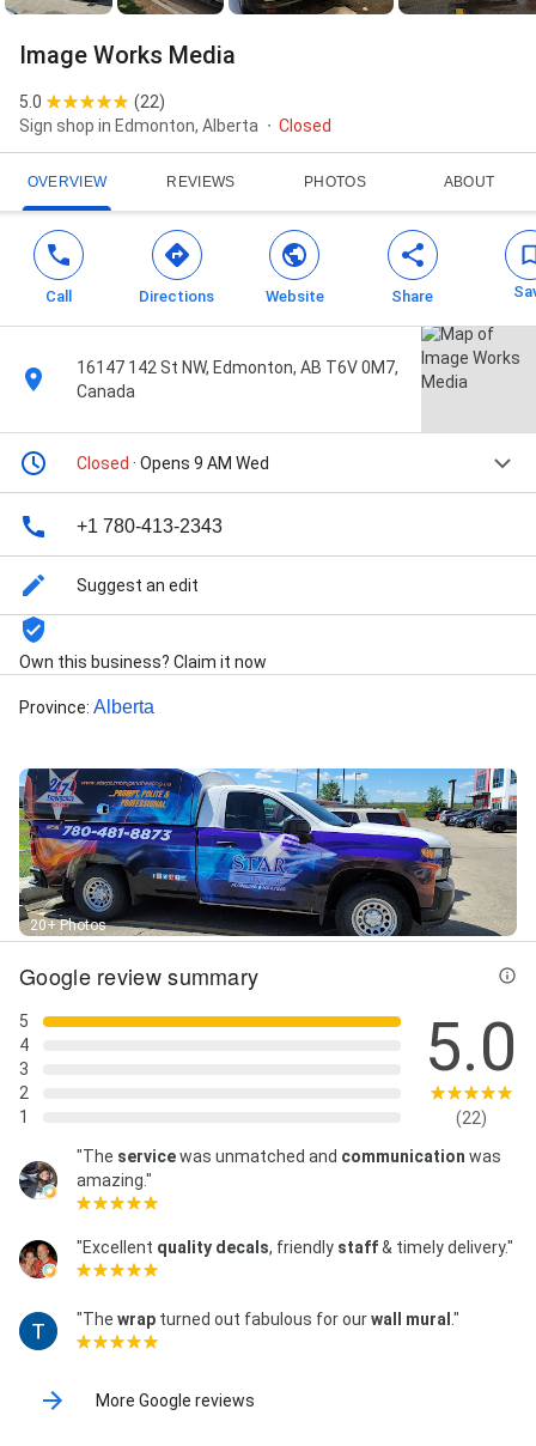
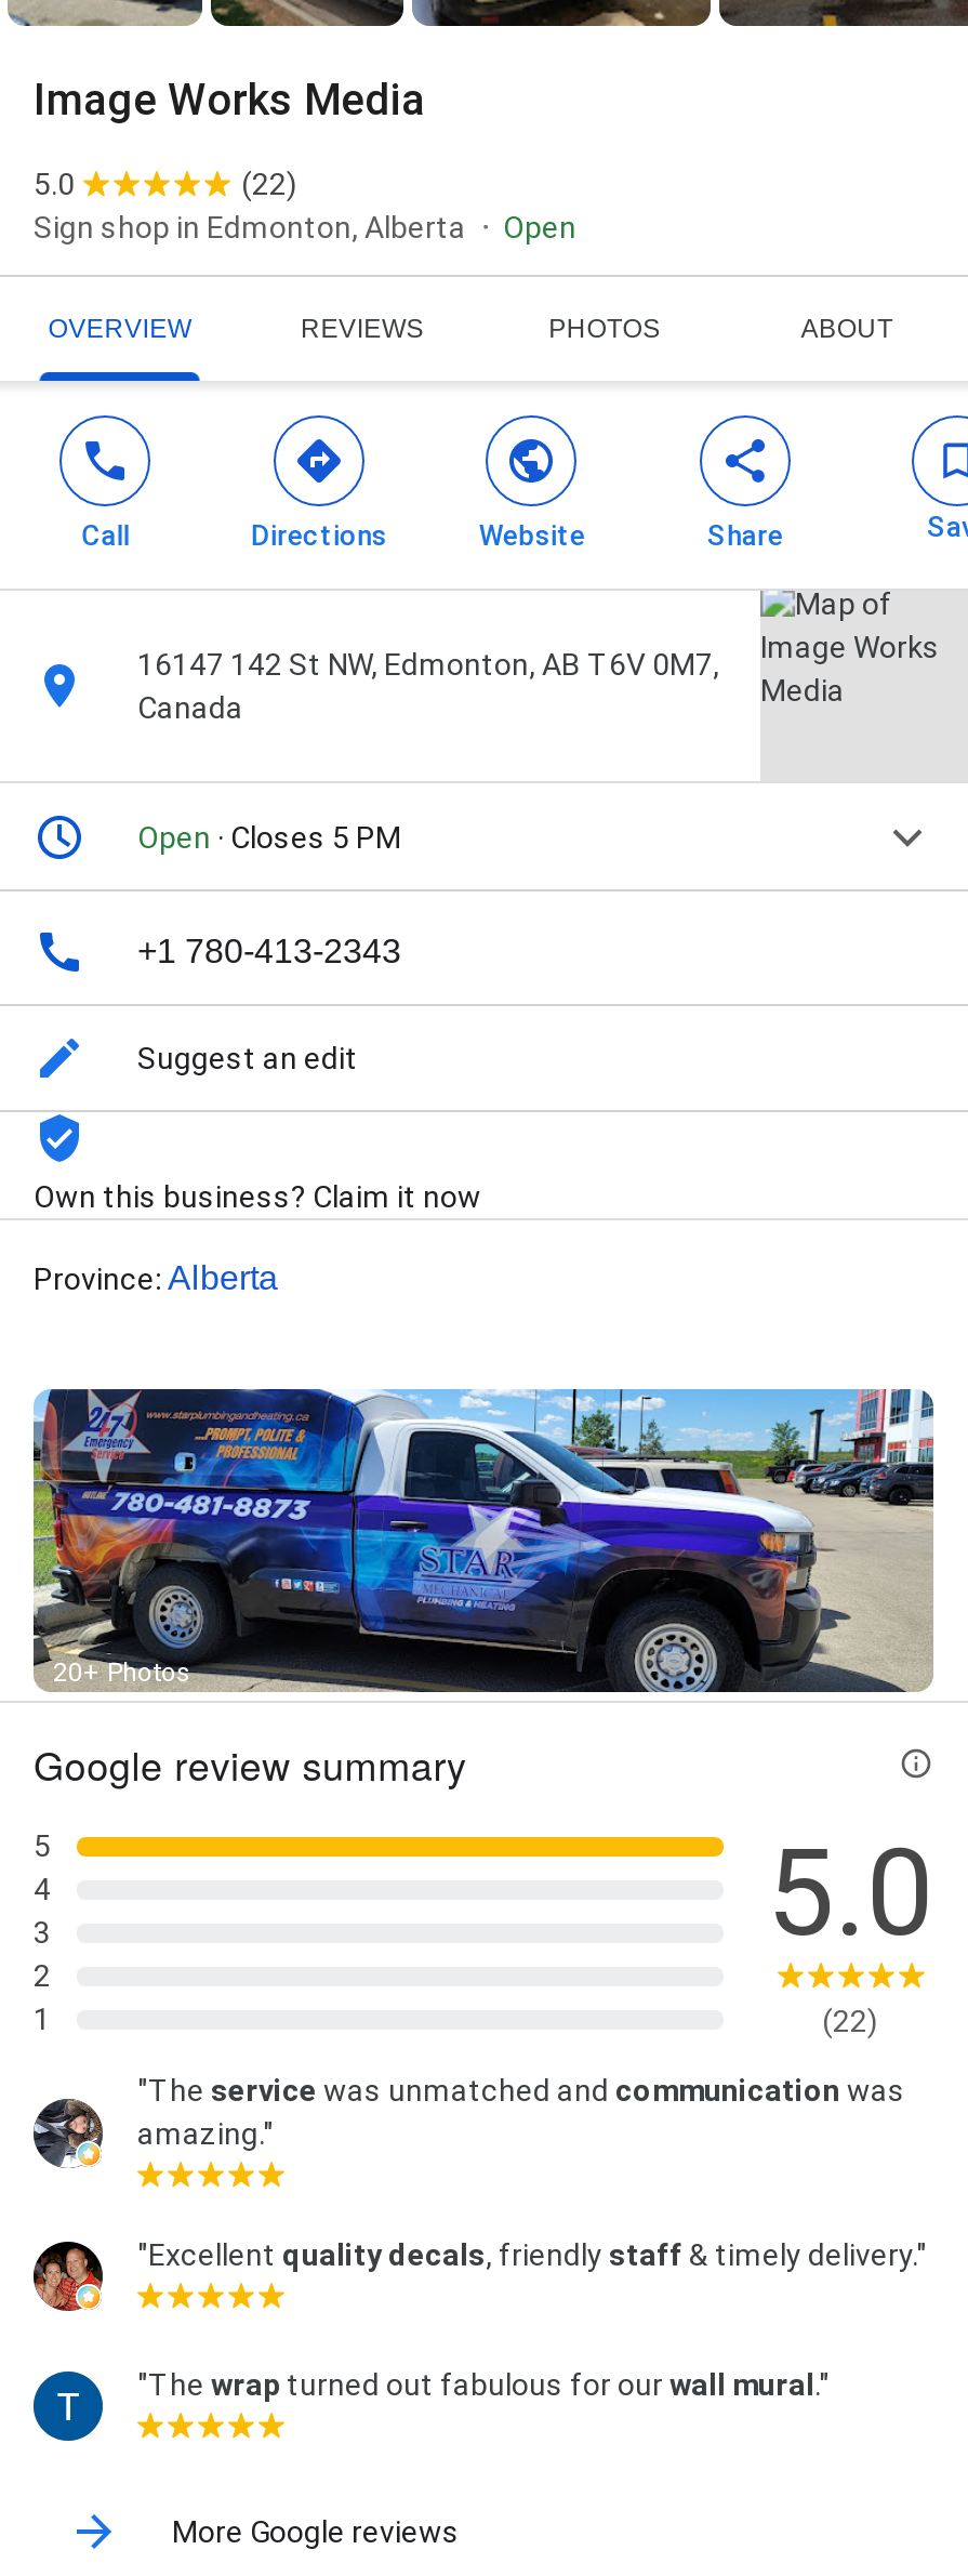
[279,116,331,136] Closed -> [503,210,576,245] Open
[77,454,269,473] Closed · Opens 9 AM Wed -> [137,821,401,855] Open · Closes 5 PM

